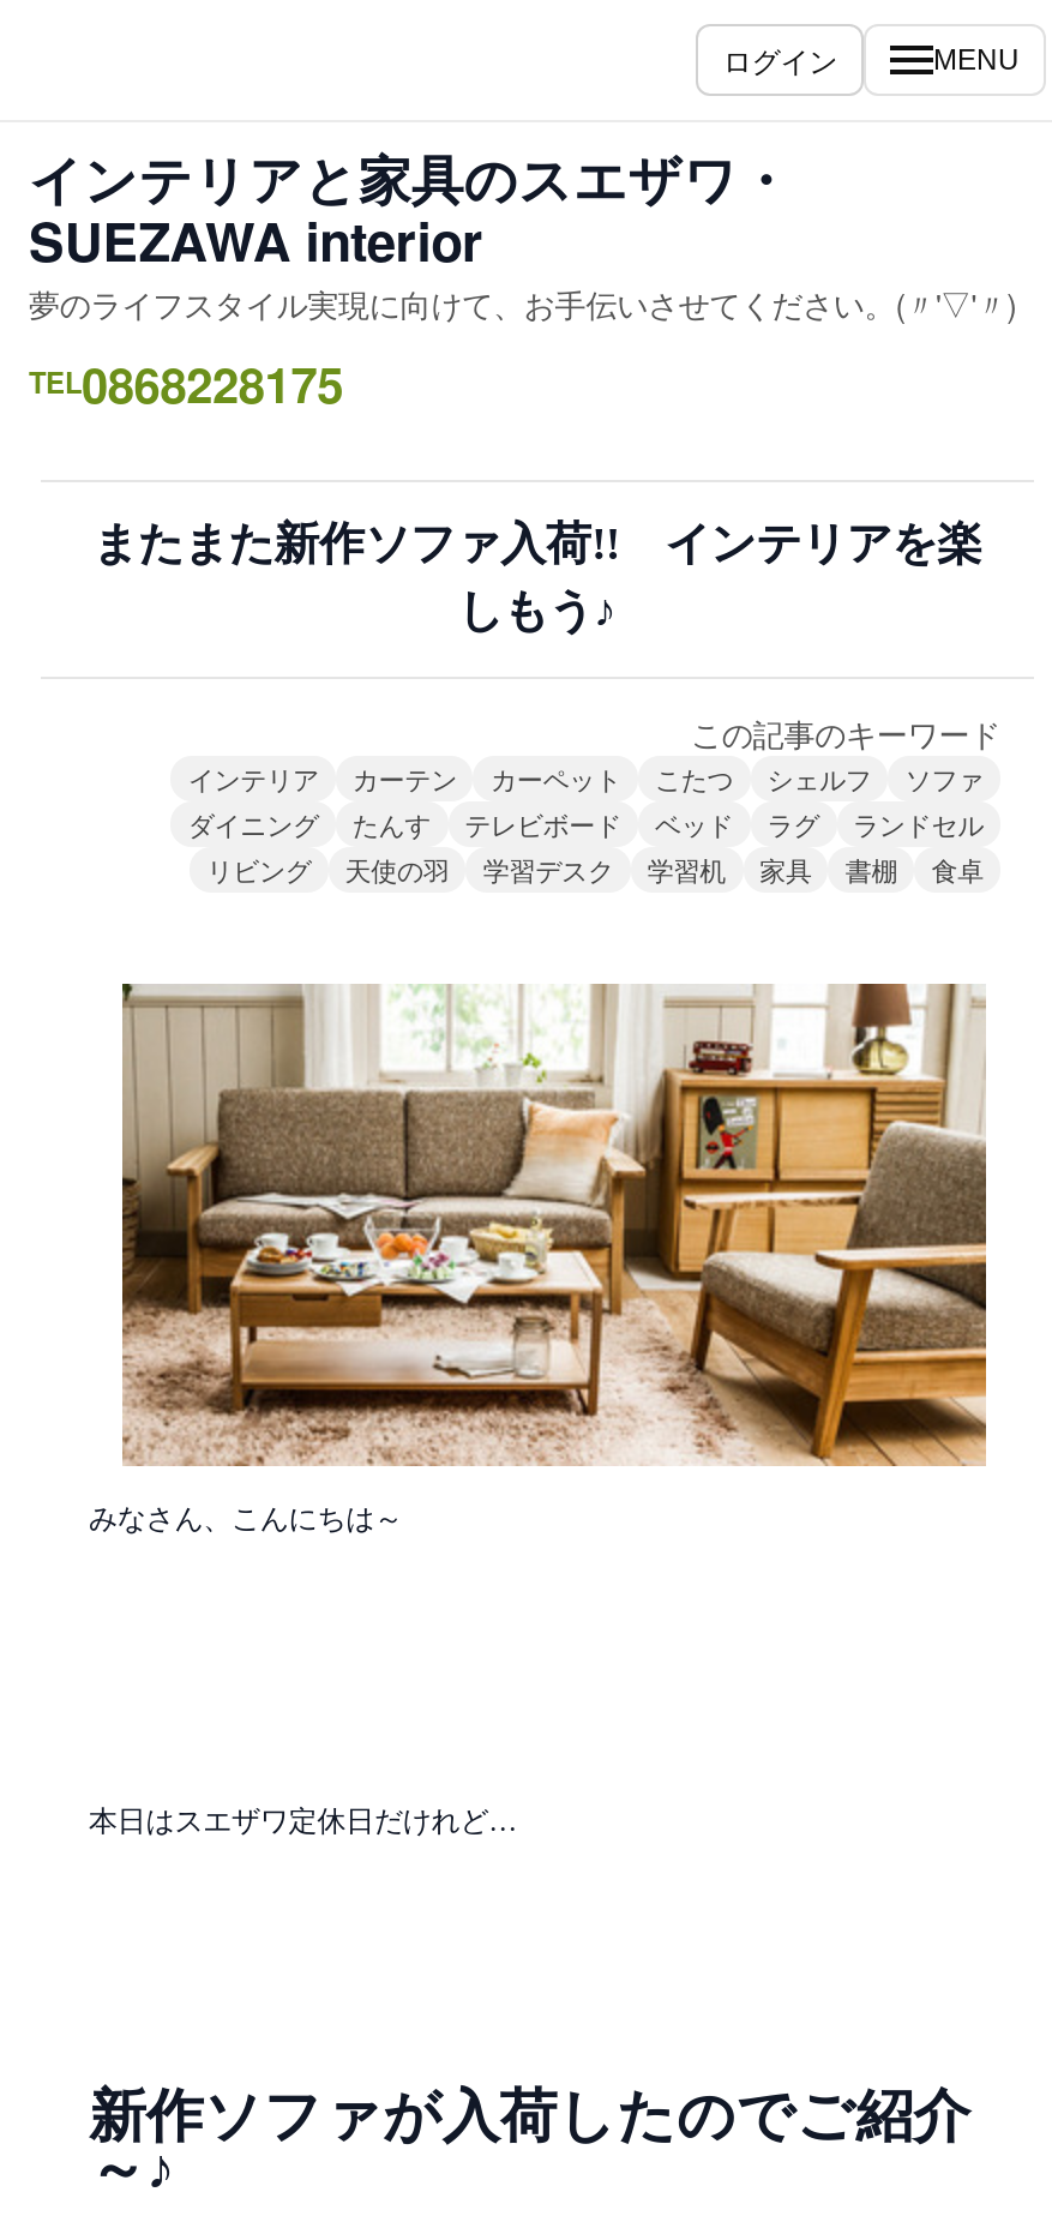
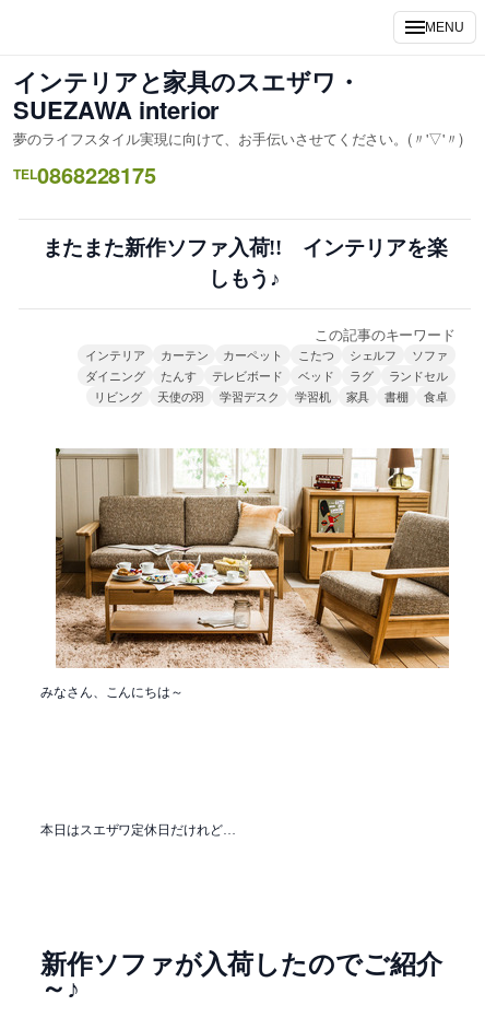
[723,38,837,79] ログイン -> none

